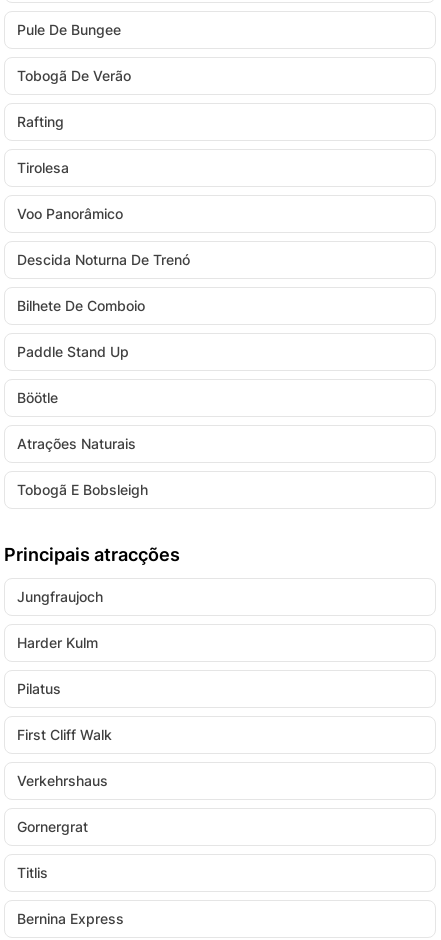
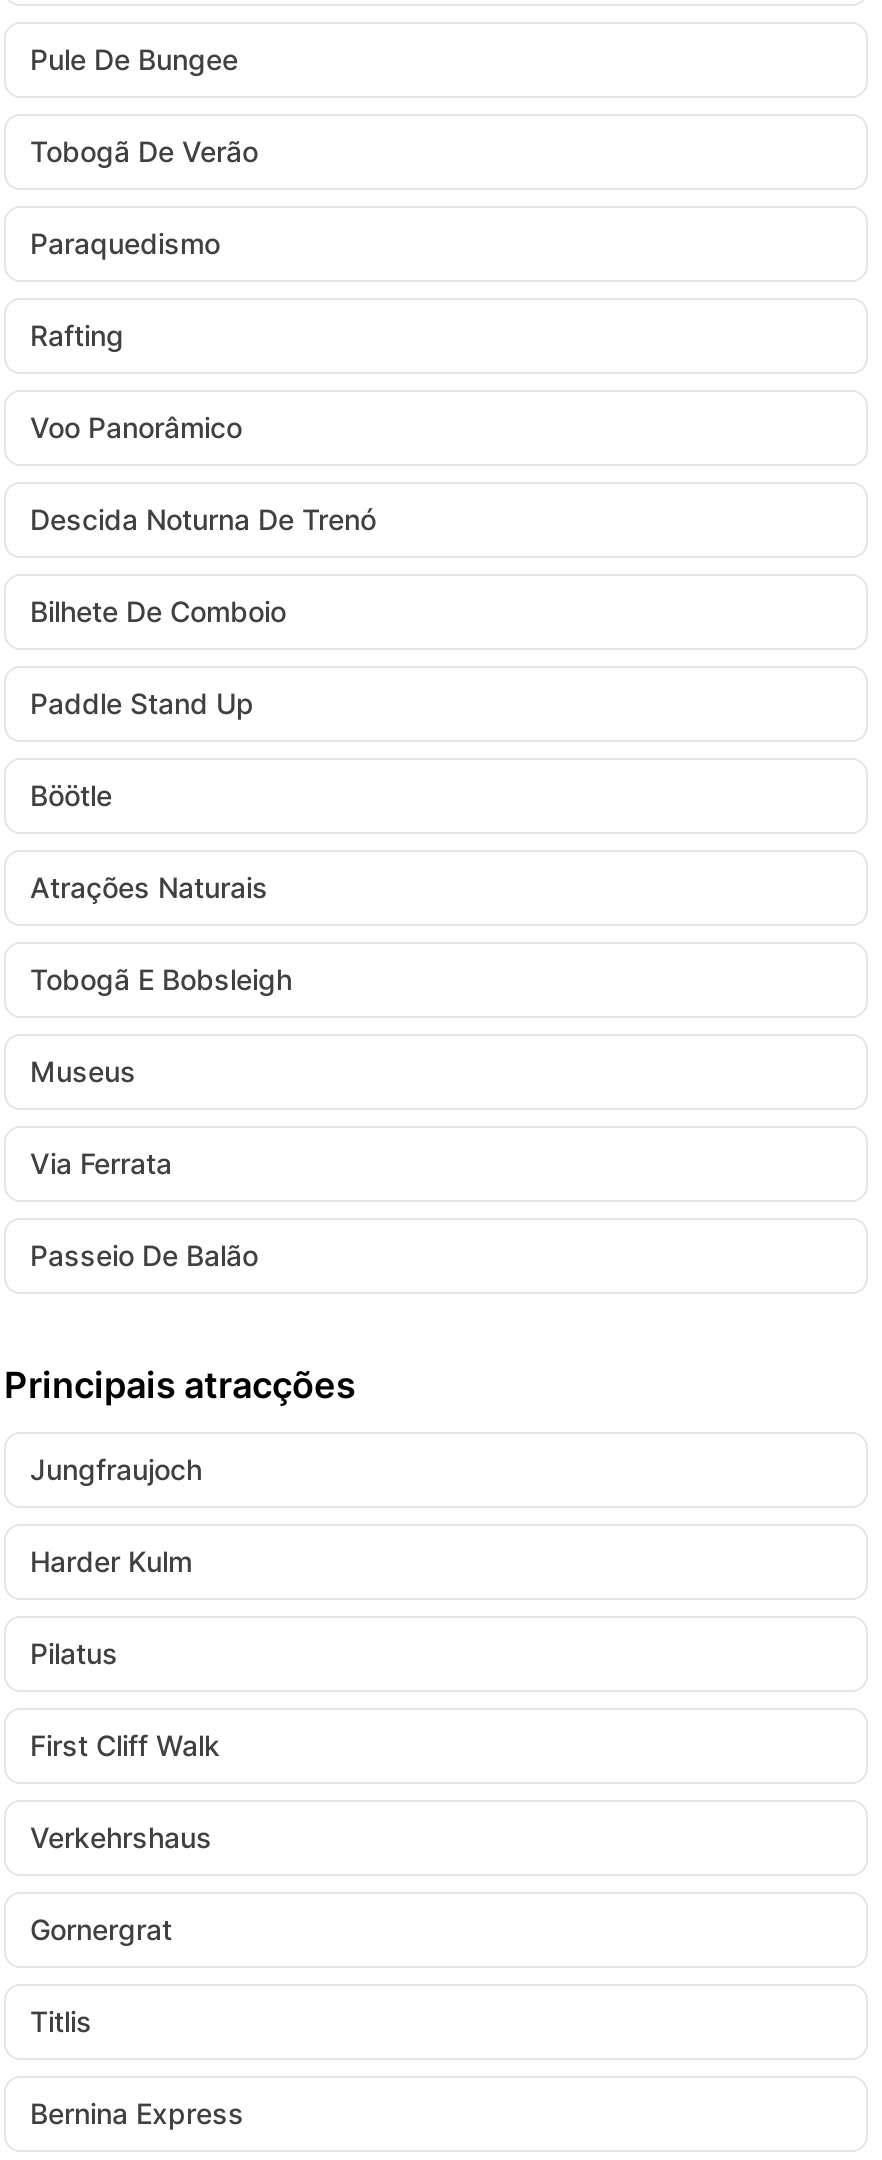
none -> [30,226,220,260] Paraquedismo
[17,159,69,176] Tirolesa -> none
none -> [30,1054,258,1272] Museus | Via Ferrata | Passeio De Balão

